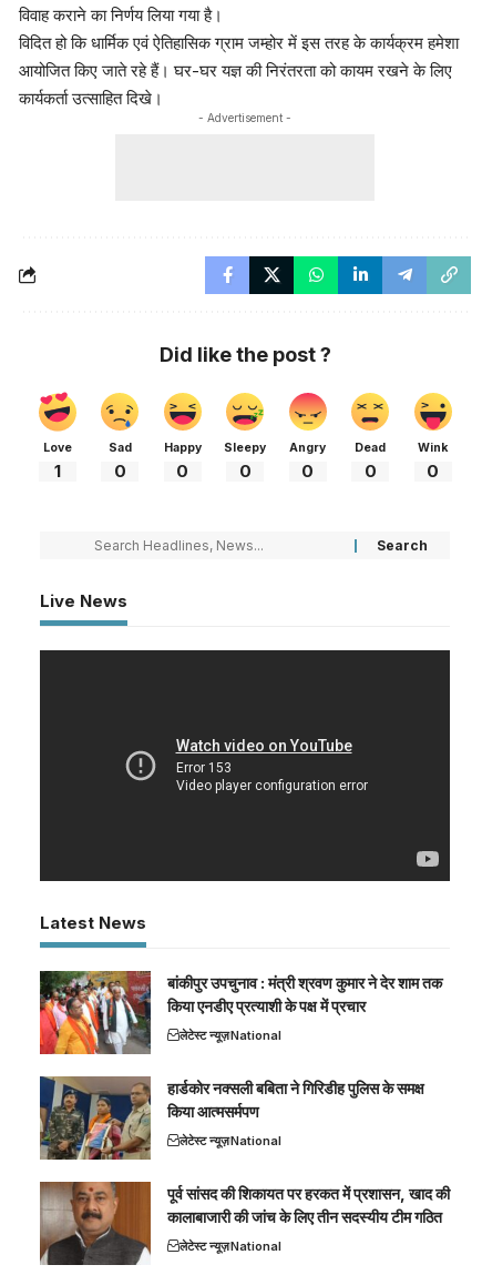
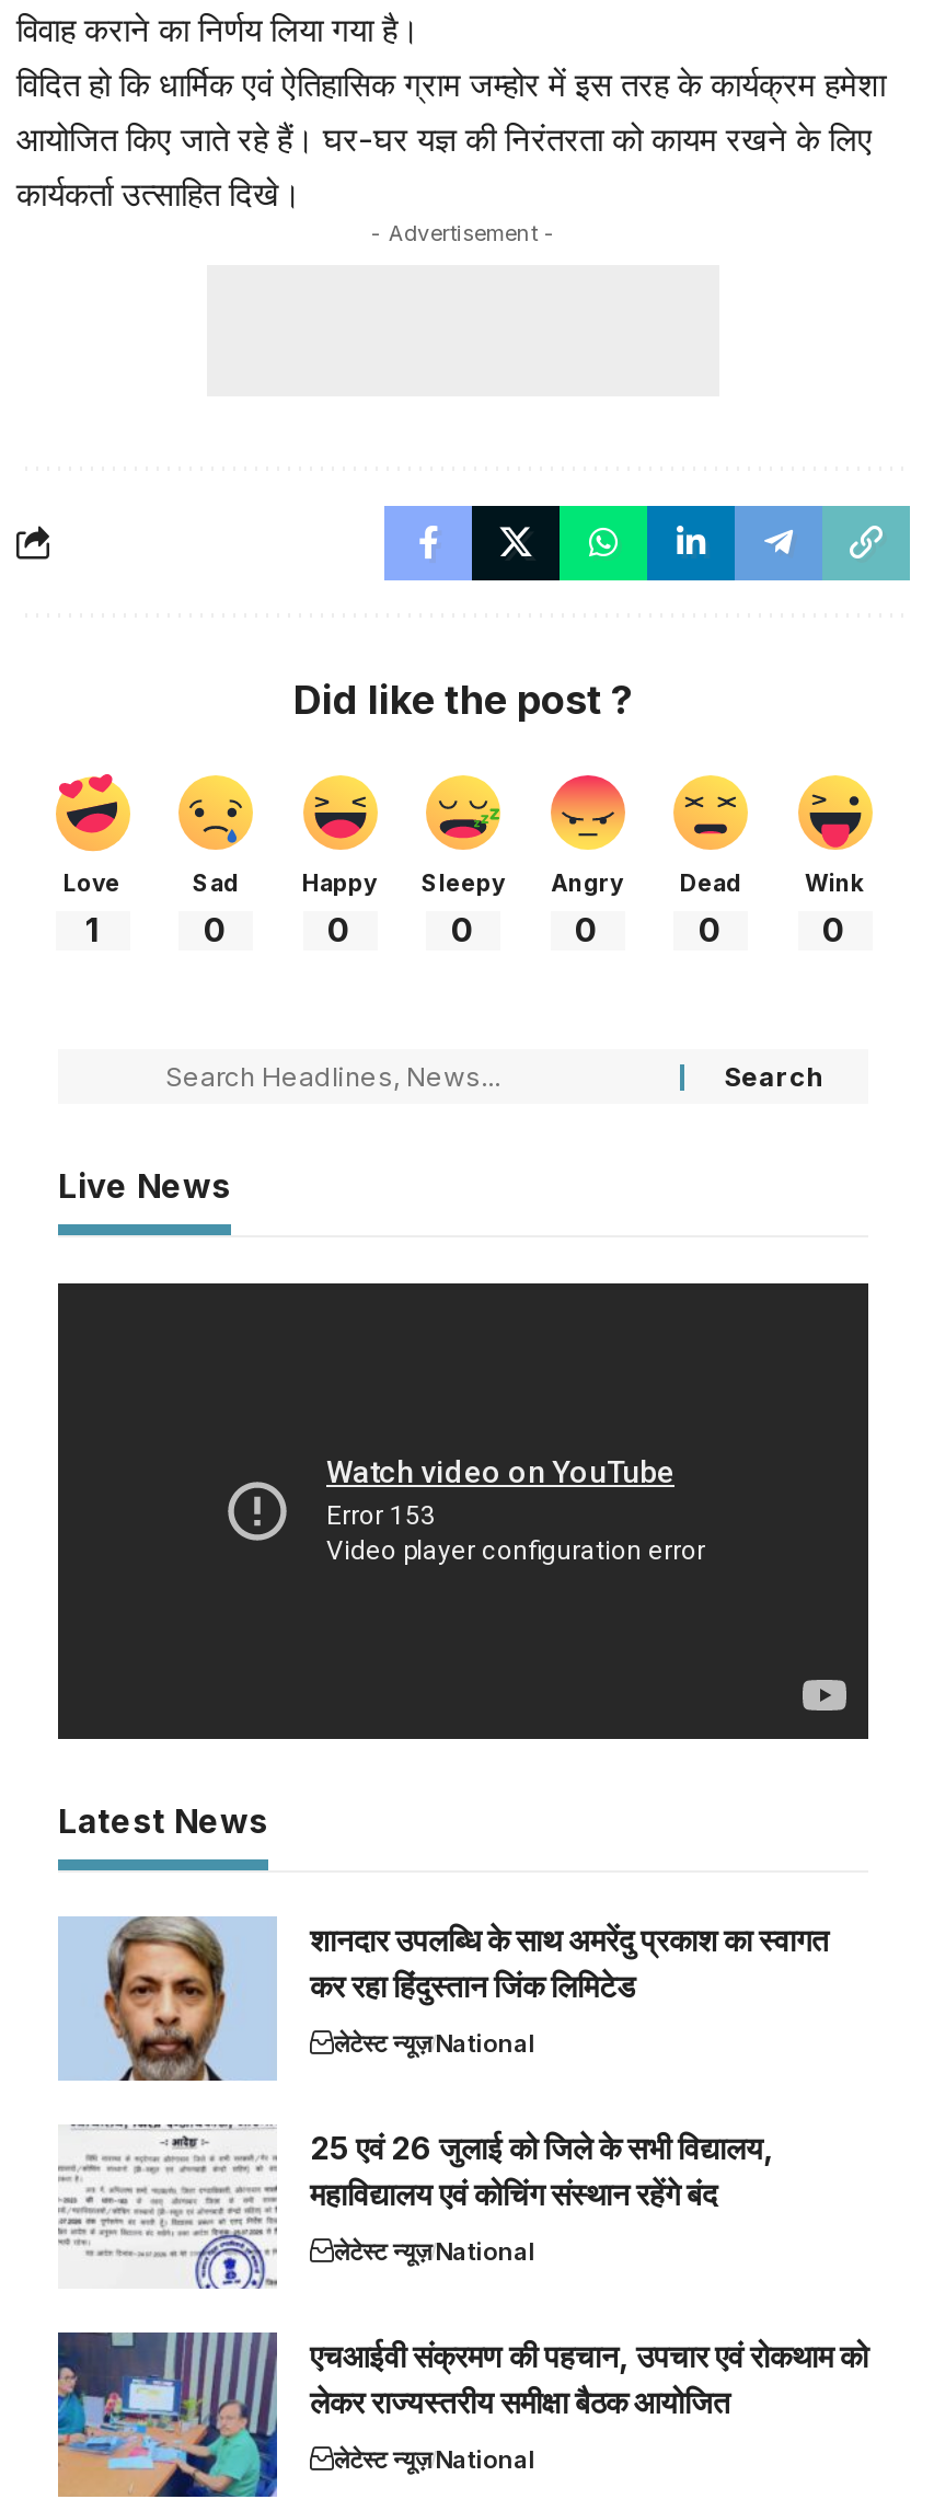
[39,970,442,1055] [image] | बांकीपुर उपचुनाव : मंत्री श्रवण कुमार ने देर शाम तक | किया एनडीए प्रत्याशी के पक्ष में प्रचार -> [58,1916,829,2083] [image] | शानदार उपलब्धि के साथ अमरेंदु प्रकाश का स्वागत | कर रहा हिंदुस्तान जिंक लिमिटेड
[39,1075,424,1161] [image] | हार्डकोर नक्सली बबिता ने गिरिडीह पुलिस के समक्ष | किया आत्मसर्मपण -> [58,2124,774,2291] [image] | 25 एवं 26 जुलाई को जिले के सभी विद्यालय, | महाविद्यालय एवं कोचिंग संस्थान रहेंगे बंद
[39,1181,450,1266] [image] | पूर्व सांसद की शिकायत पर हरकत में प्रशासन, खाद की | कालाबाजारी की जांच के लिए तीन सदस्यीय टीम गठित -> [56,2330,868,2499] [image] | एचआईवी संक्रमण की पहचान, उपचार एवं रोकथाम को | लेकर राज्यस्तरीय समीक्षा बैठक आयोजित

